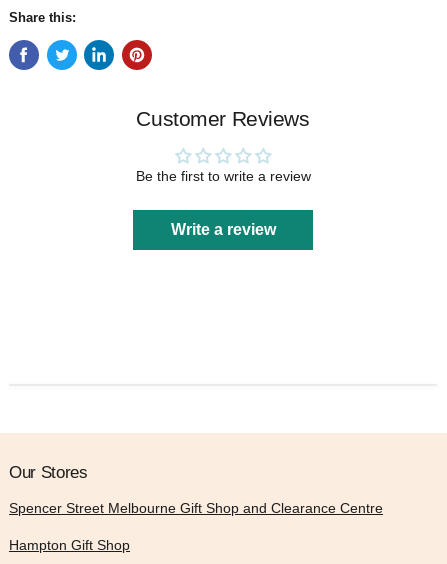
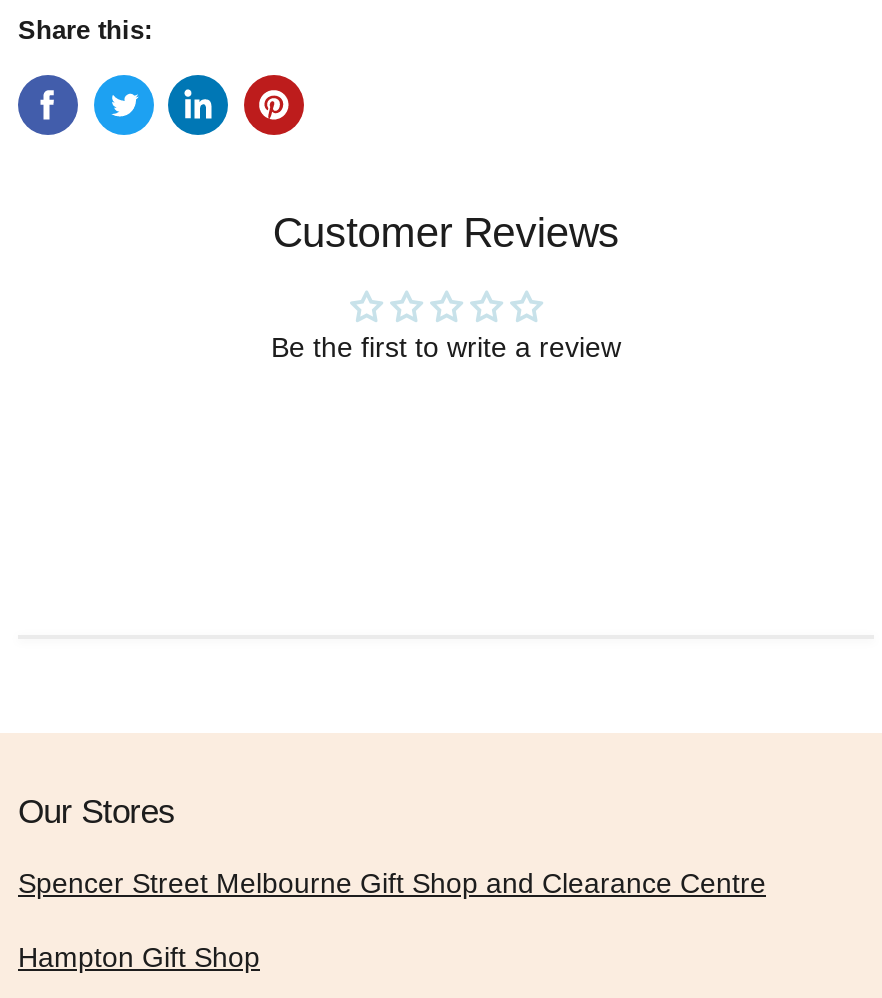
[170,221,275,238] Write a review -> none

